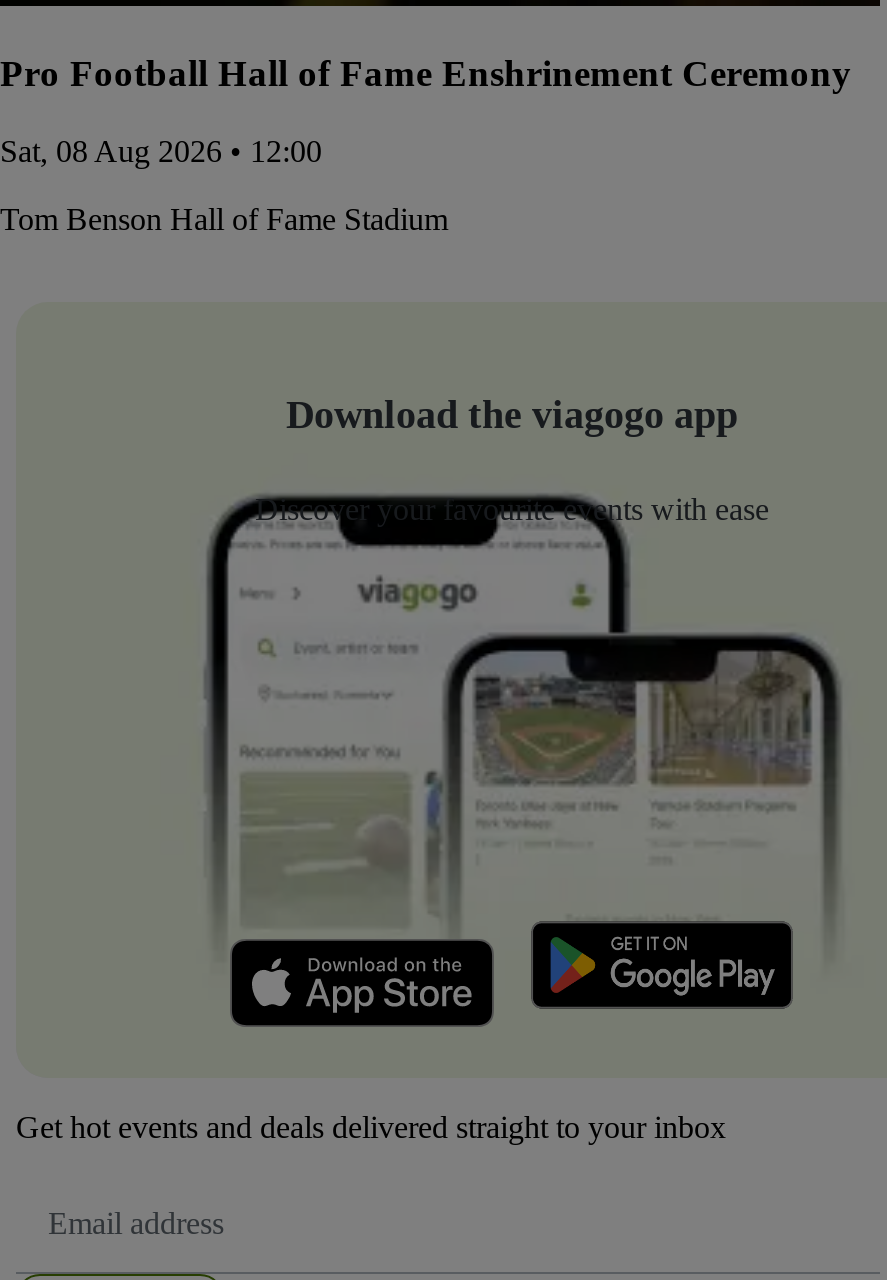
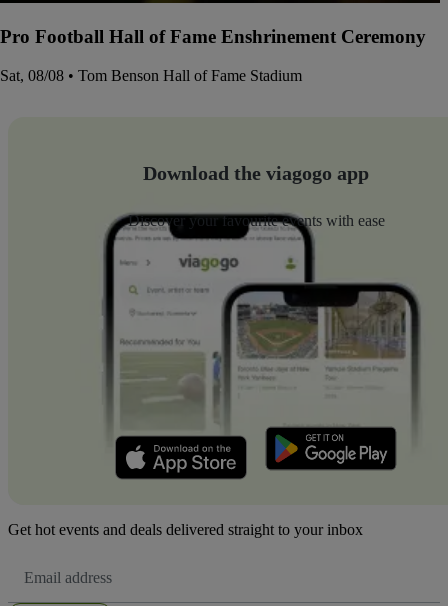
[0,134,448,236] Sat, 08 Aug 2026 • 12:00 | Tom Benson Hall of Fame Stadium -> [0,67,302,84] Sat, 08/08 • Tom Benson Hall of Fame Stadium

